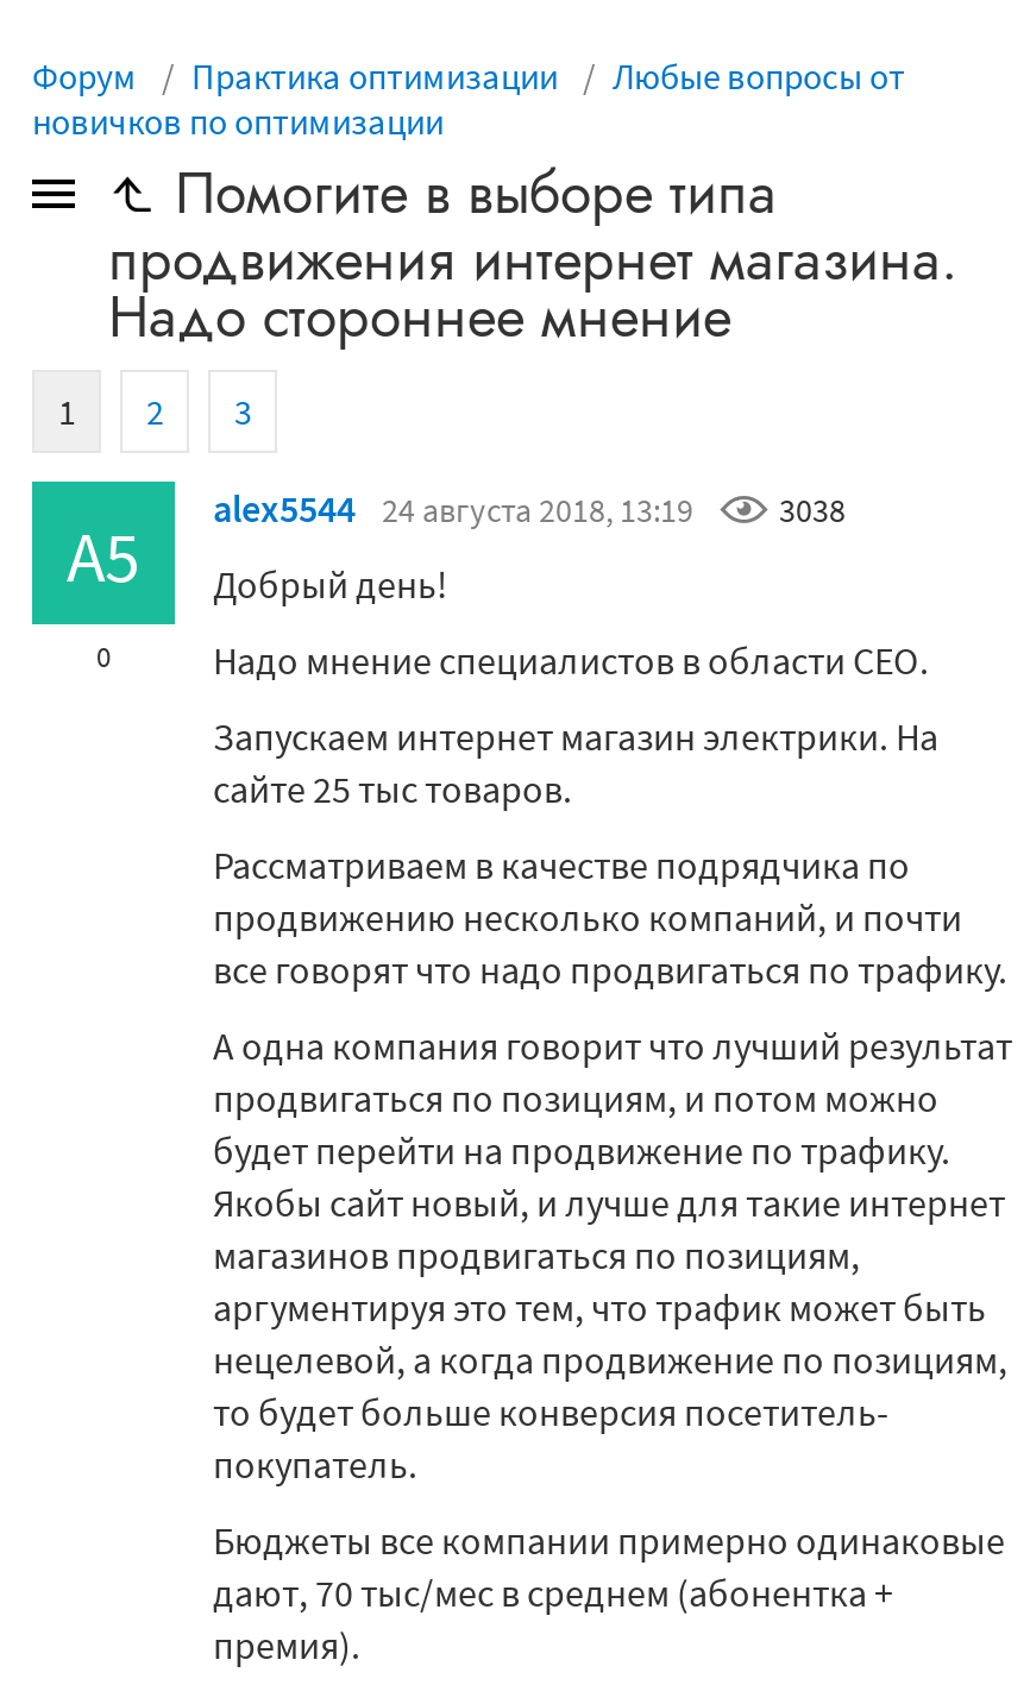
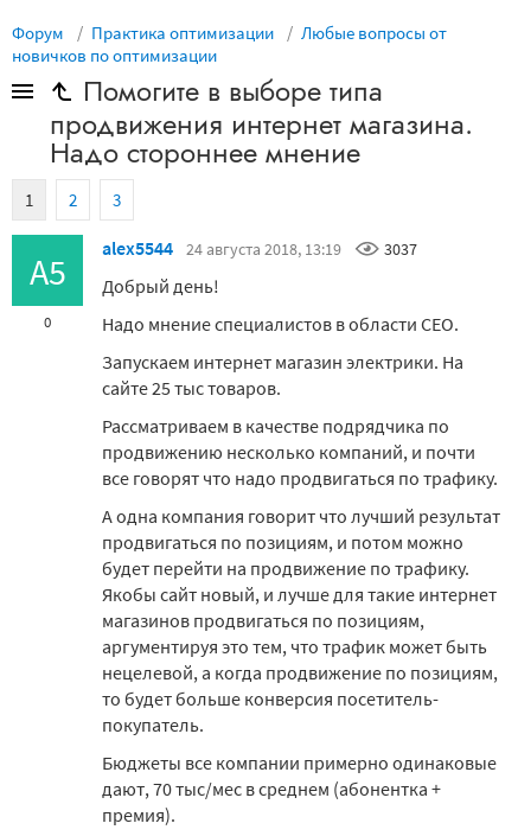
[213,484,846,532] alex5544 24 августа 2018, 13:19 3038 -> [102,236,417,260] alex5544 24 августа 2018, 13:19 3037

